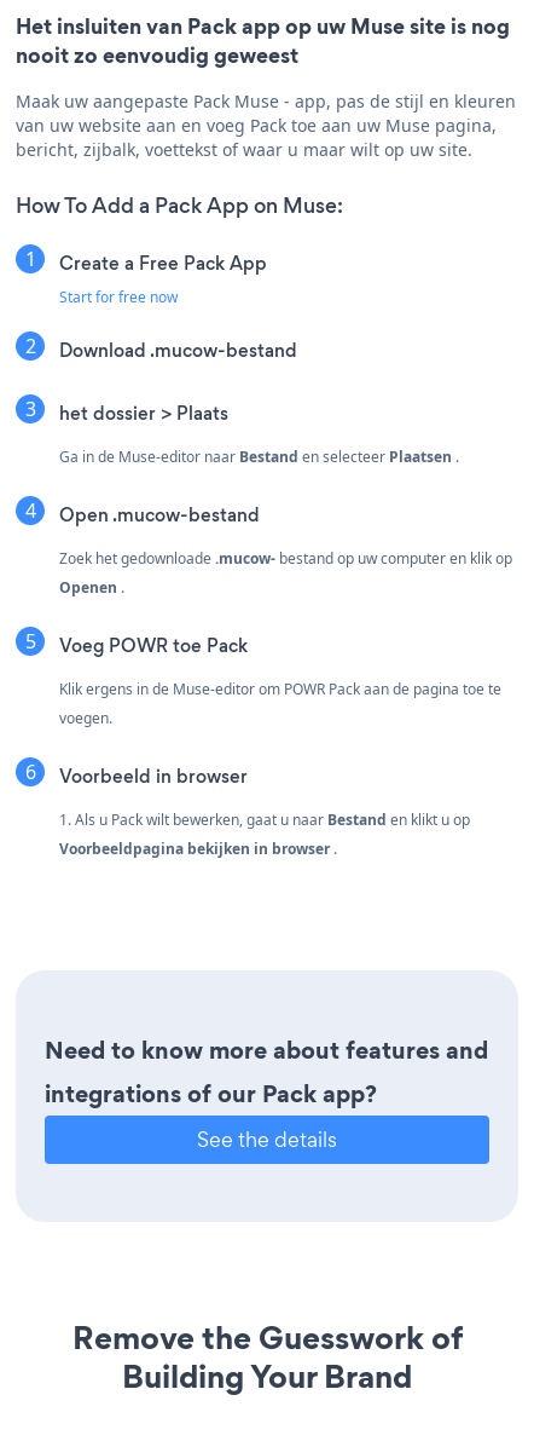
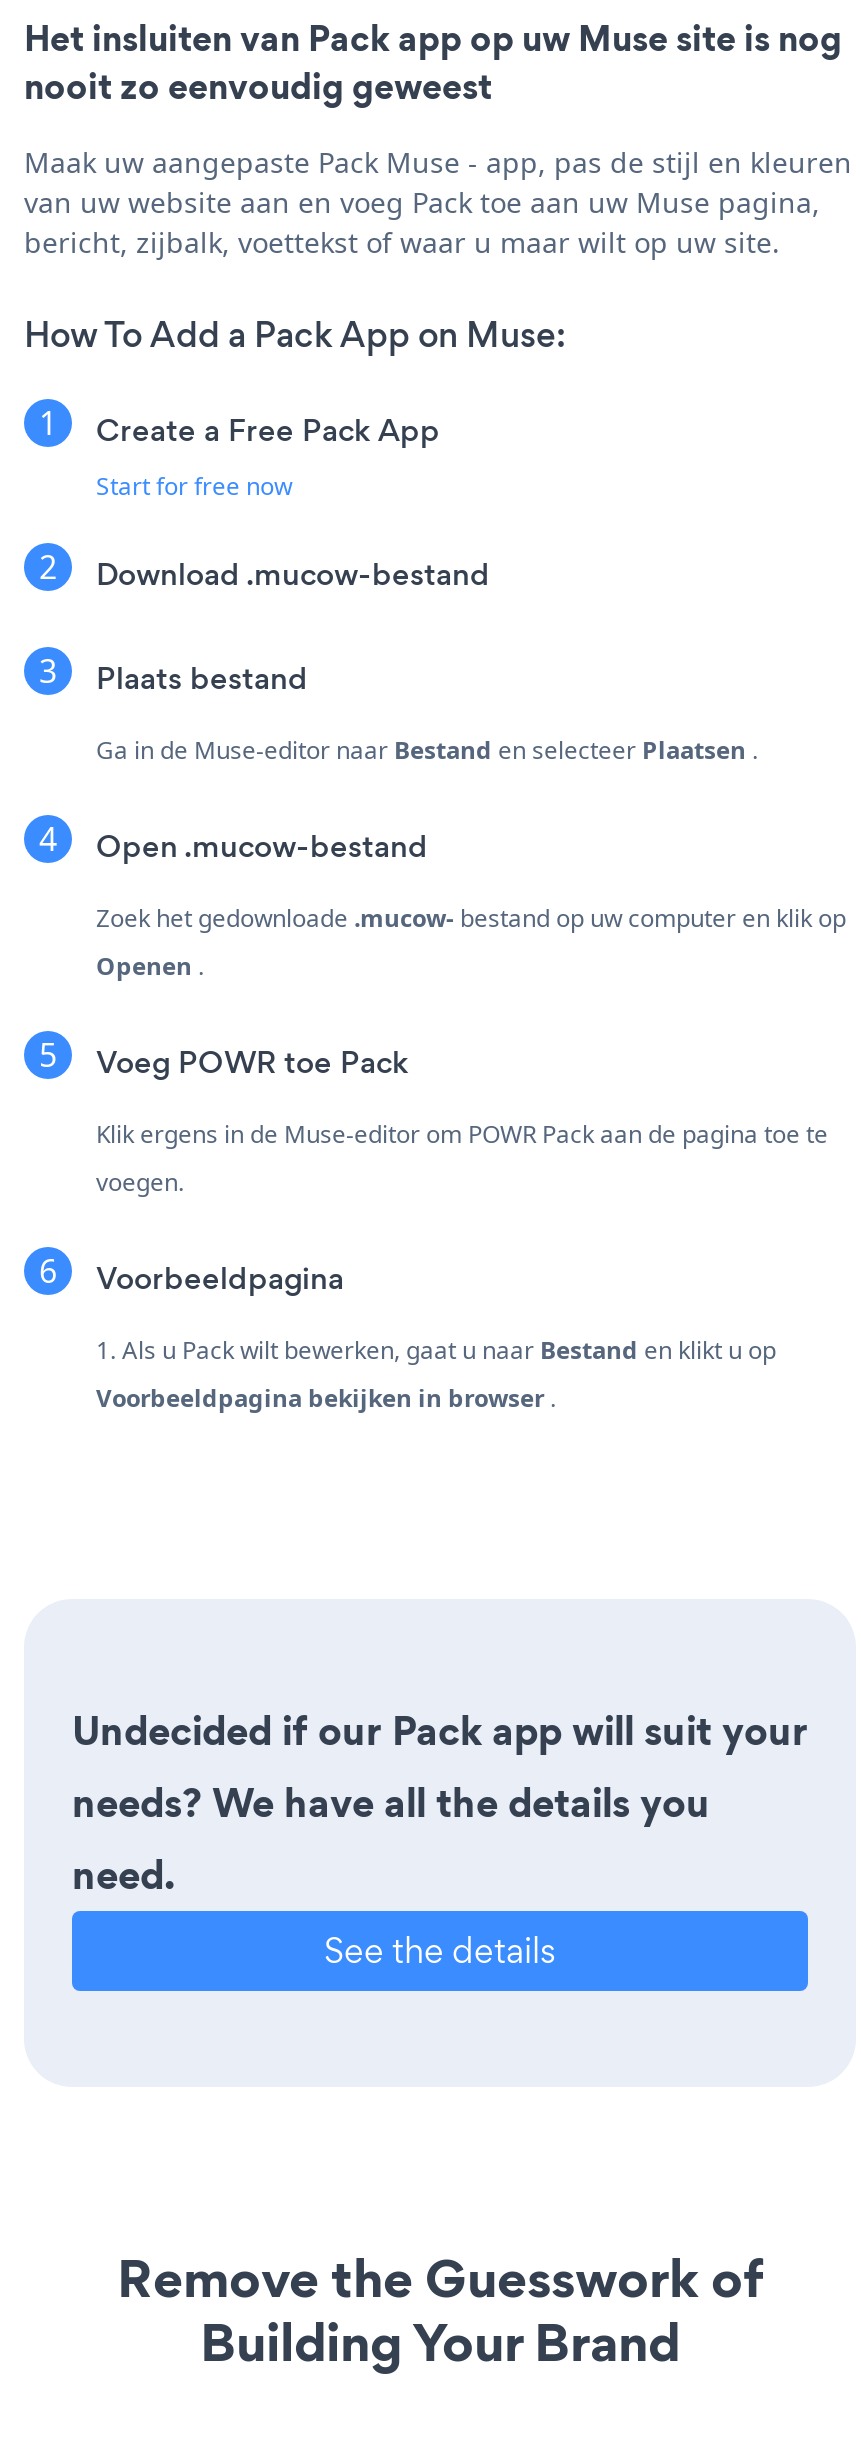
[59,401,228,426] het dossier > Plaats -> [96,658,308,700] Plaats bestand
[59,764,248,789] Voorbeeld in browser -> [96,1258,344,1300] Voorbeeldpagina
[45,1034,488,1111] Need to know more about features and | integrations of our Pack app? -> [72,1704,808,1904] Undecided if our Pack app will suit your | needs? We have all the details you | need.

